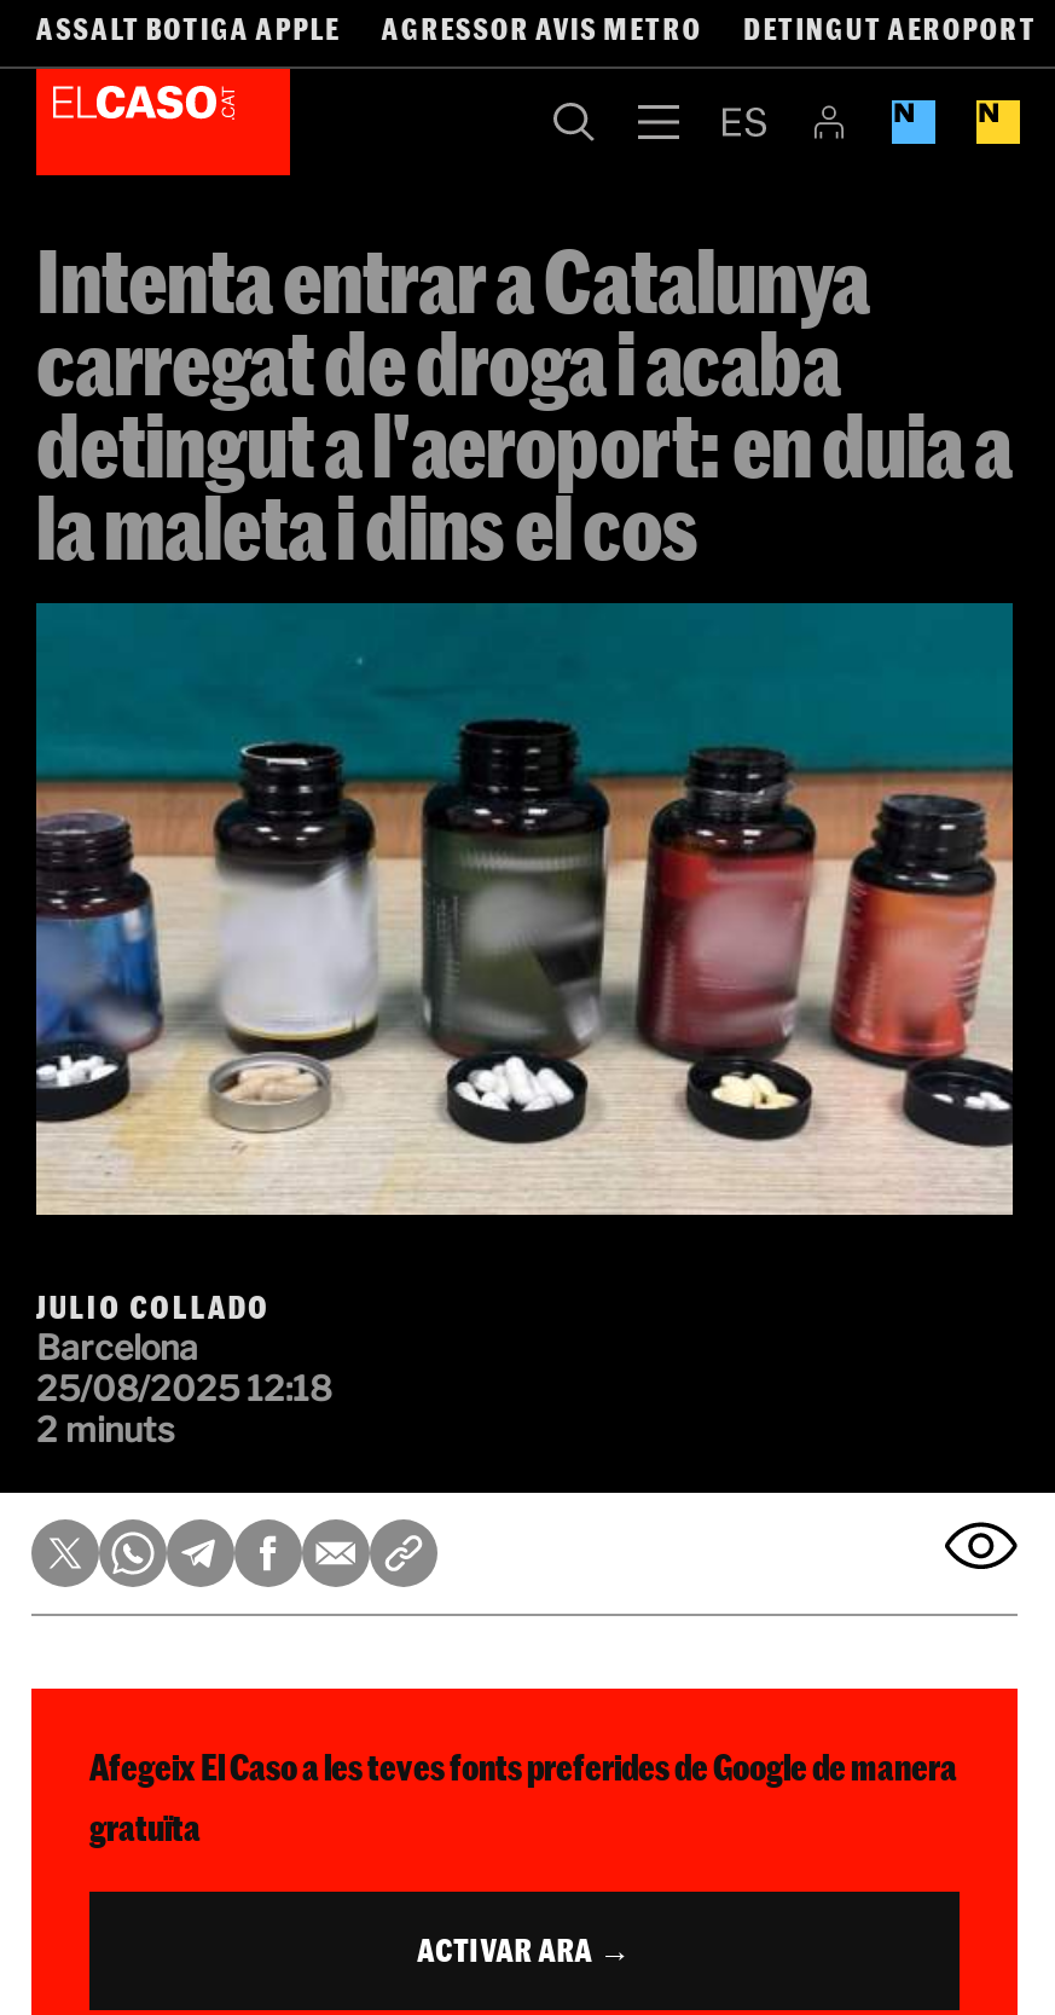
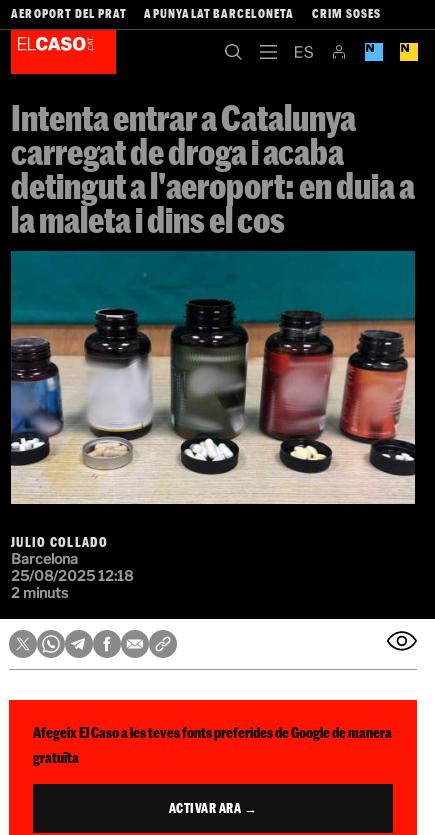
[36,11,1037,45] ASSALT BOTIGA APPLE | AGRESSOR AVIS METRO | DETINGUT AEROPORT -> [11,6,382,20] AEROPORT DEL PRAT | APUNYALAT BARCELONETA | CRIM SOSES

